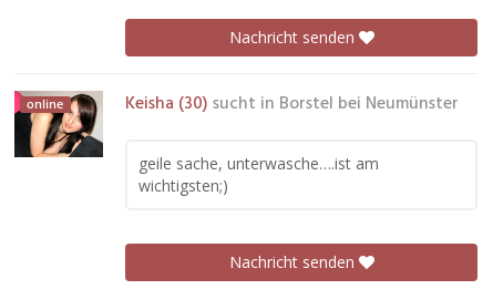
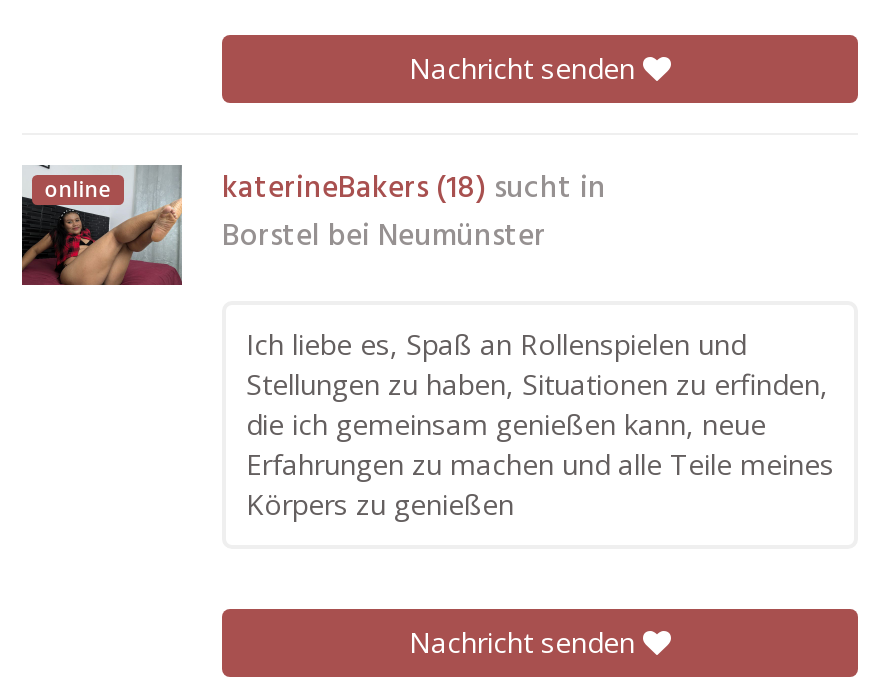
[13,90,459,158] [image] | Keisha (30) sucht in Borstel bei Neumünster -> [20,165,606,287] [image] | katerineBakers (18) sucht in | Borstel bei Neumünster
[138,153,379,196] geile sache, unterwasche….ist am | wichtigsten;) -> [246,325,834,523] Ich liebe es, Spaß an Rollenspielen und | Stellungen zu haben, Situationen zu erfinden, | die ich gemeinsam genießen kann, neue | Erfahrungen zu machen und alle Teile meines | Körpers zu genießen

